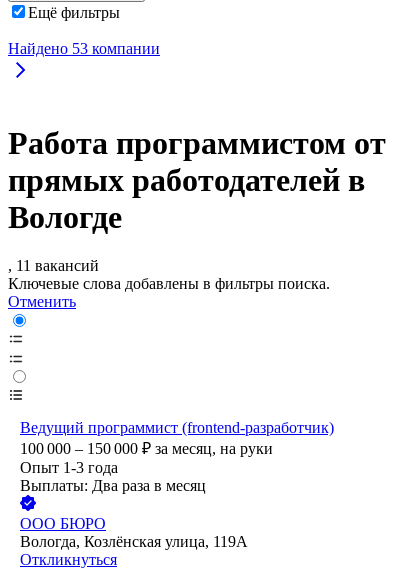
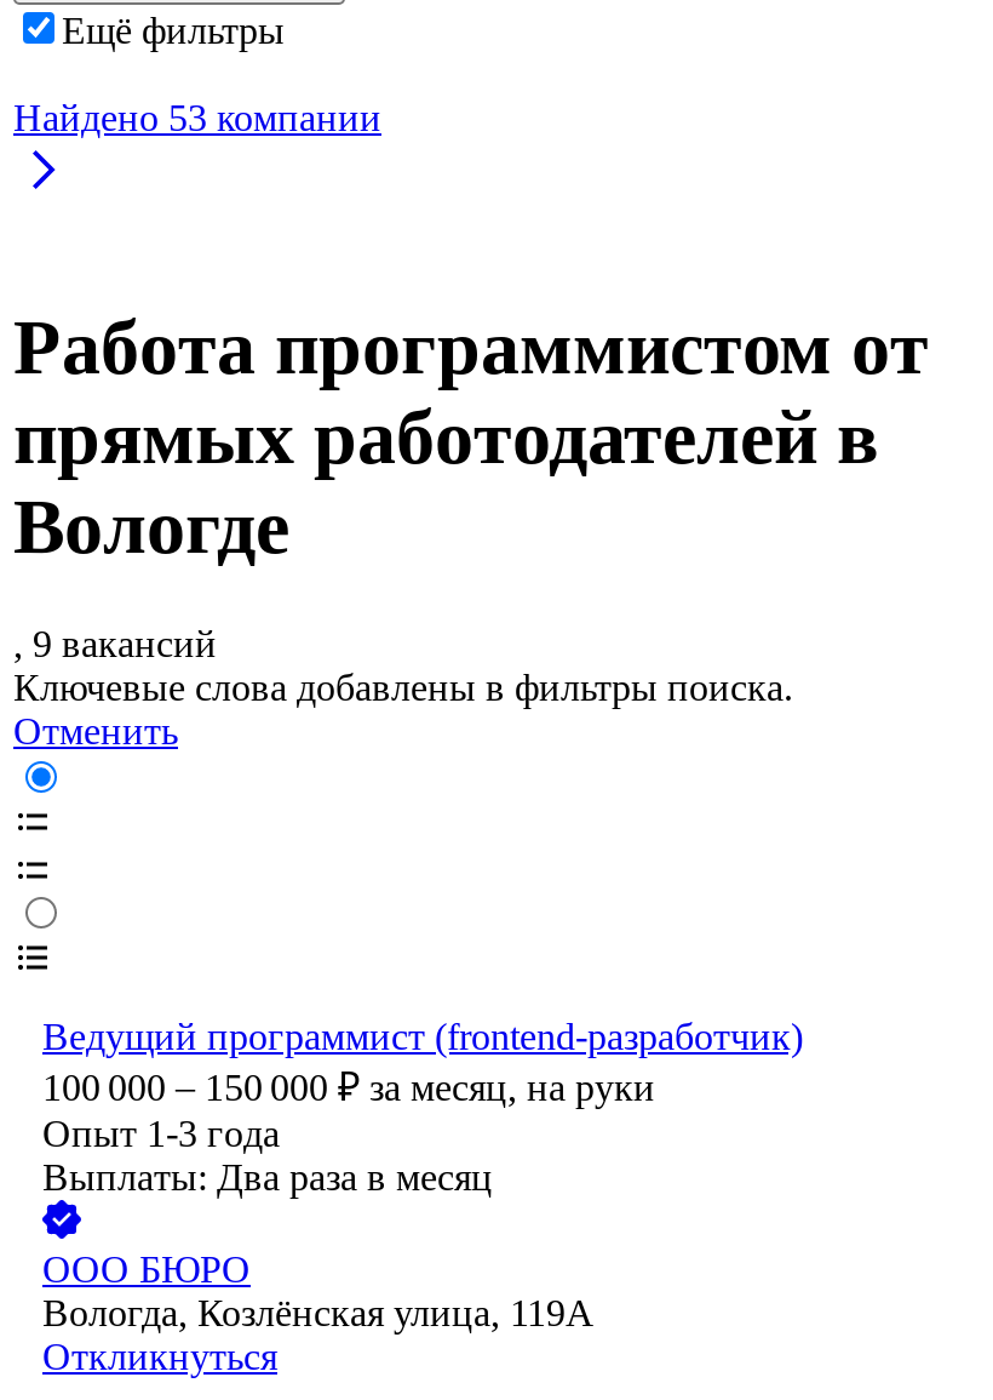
[8,257,99,274] , 11 вакансий -> [13,624,217,665] , 9 вакансий

